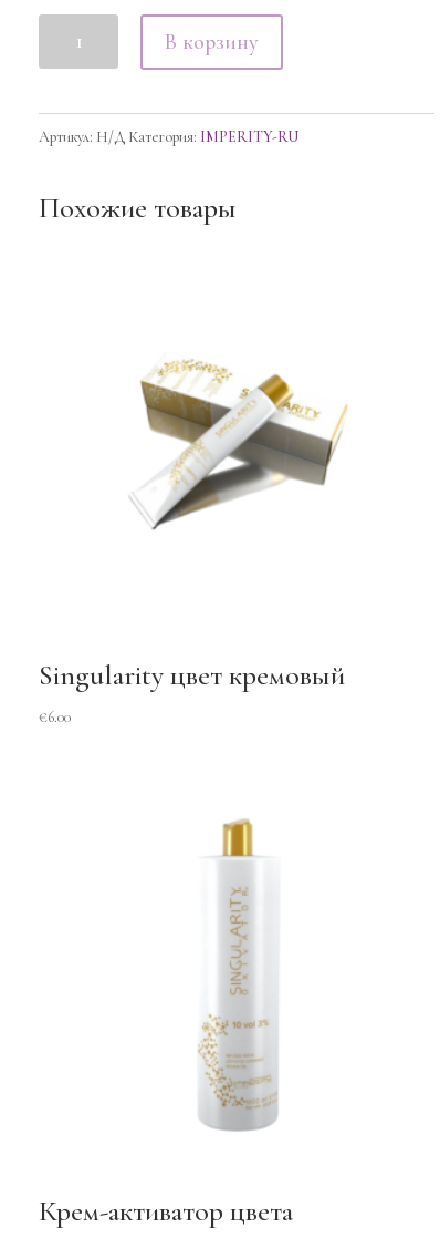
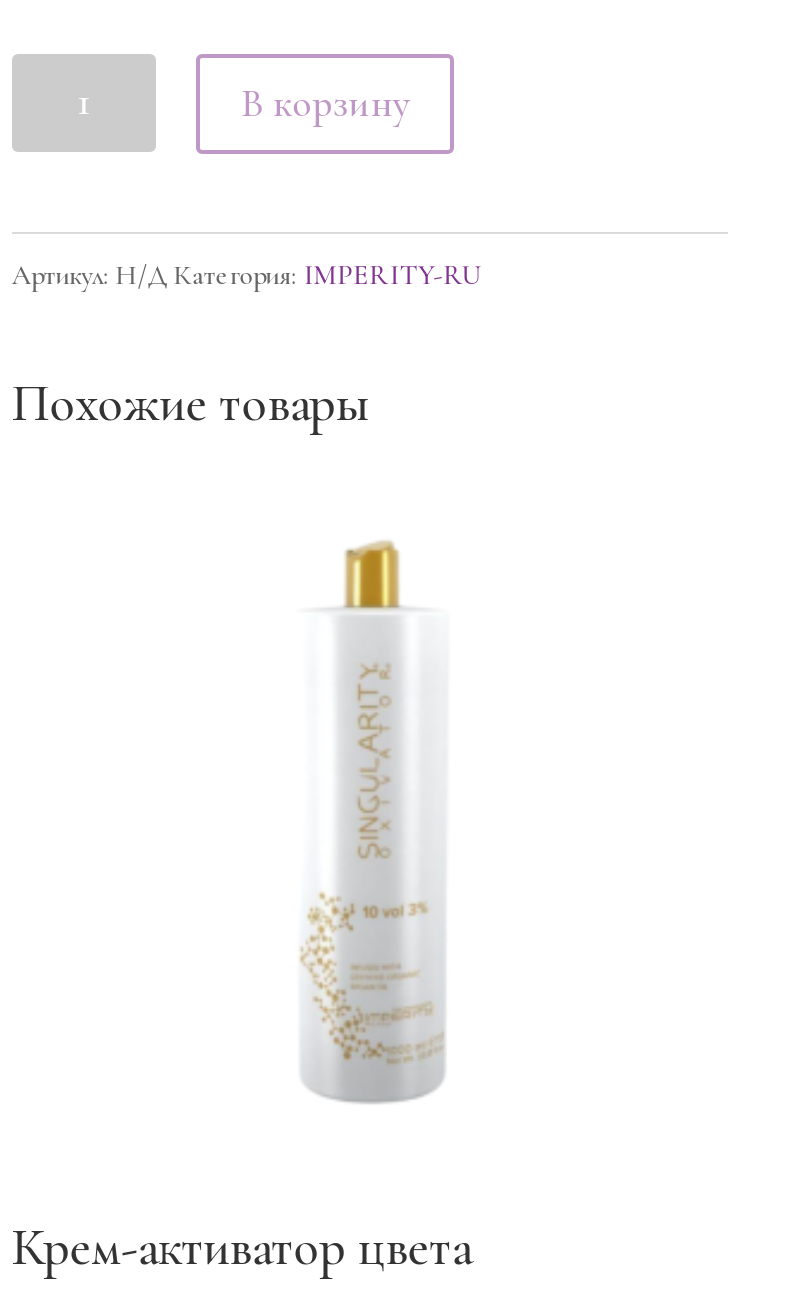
[129,359,348,530] [image] -> none
[38,658,345,726] Singularity цвет кремовый | €6.00 -> none

